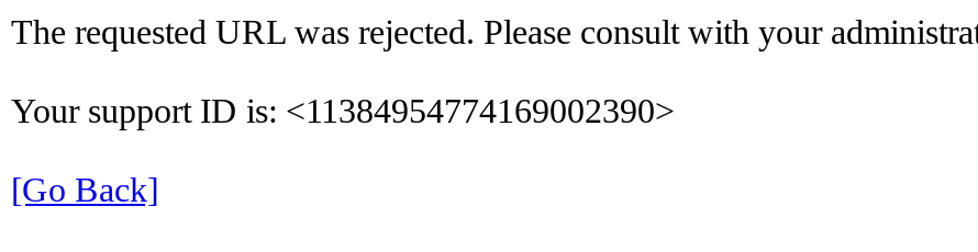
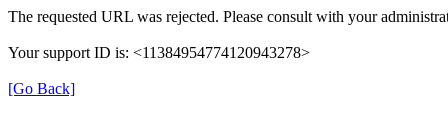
[11,92,675,129] Your support ID is: <11384954774169002390> -> [8,44,310,61] Your support ID is: <11384954774120943278>

